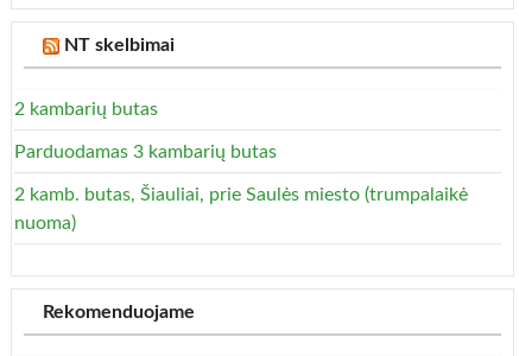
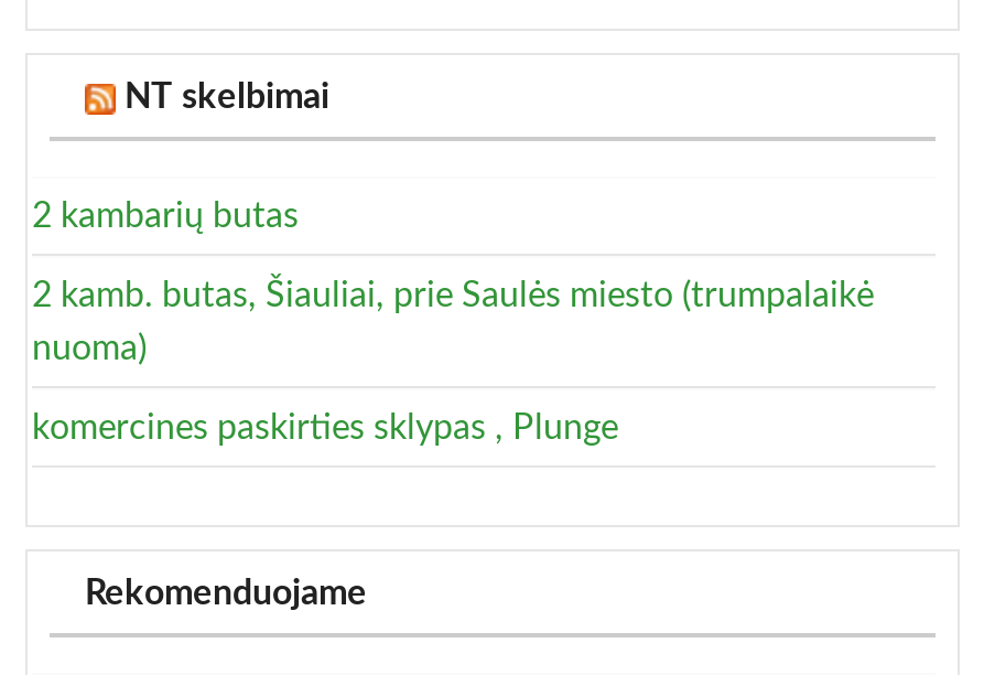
[14,143,277,162] Parduodamas 3 kambarių butas -> none
moved [14,185,468,233] -> [32,278,874,367]: 2 kamb. butas, Šiauliai, prie Saulės miesto (trumpalaikė | nuoma)
none -> [32,411,618,446] komercines paskirties sklypas , Plunge

